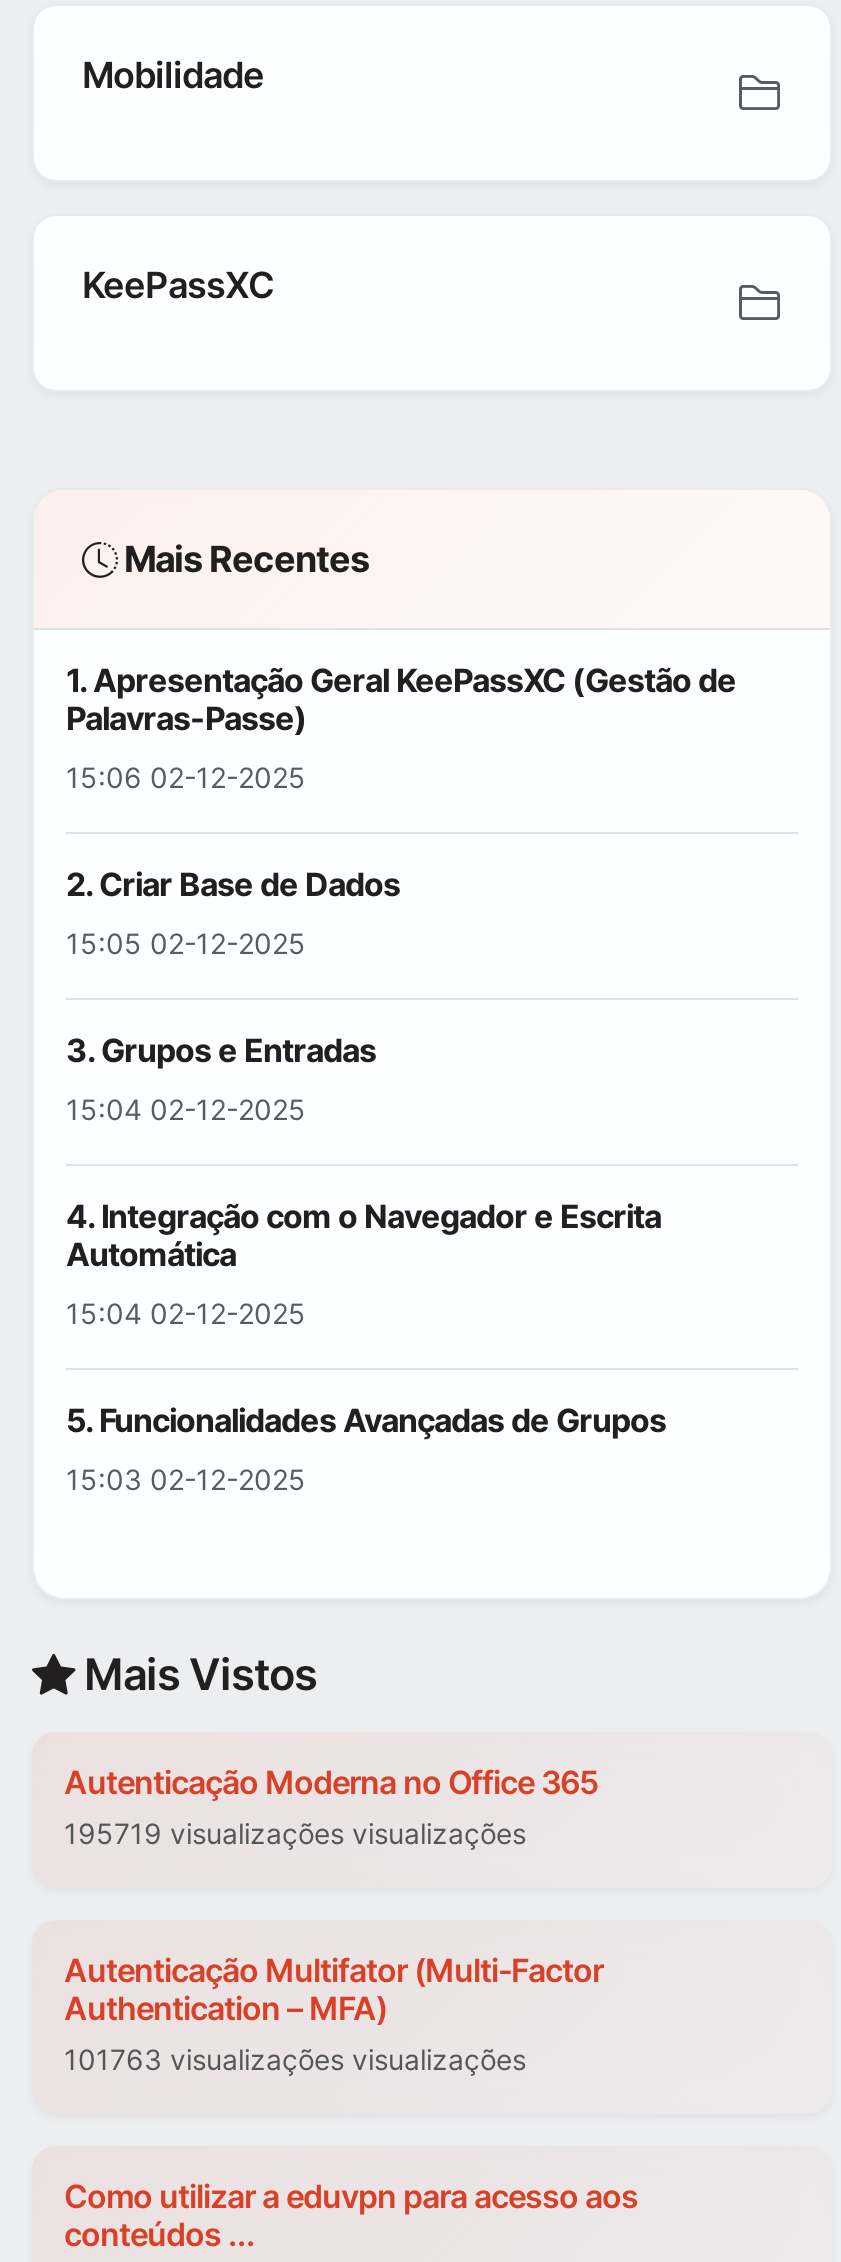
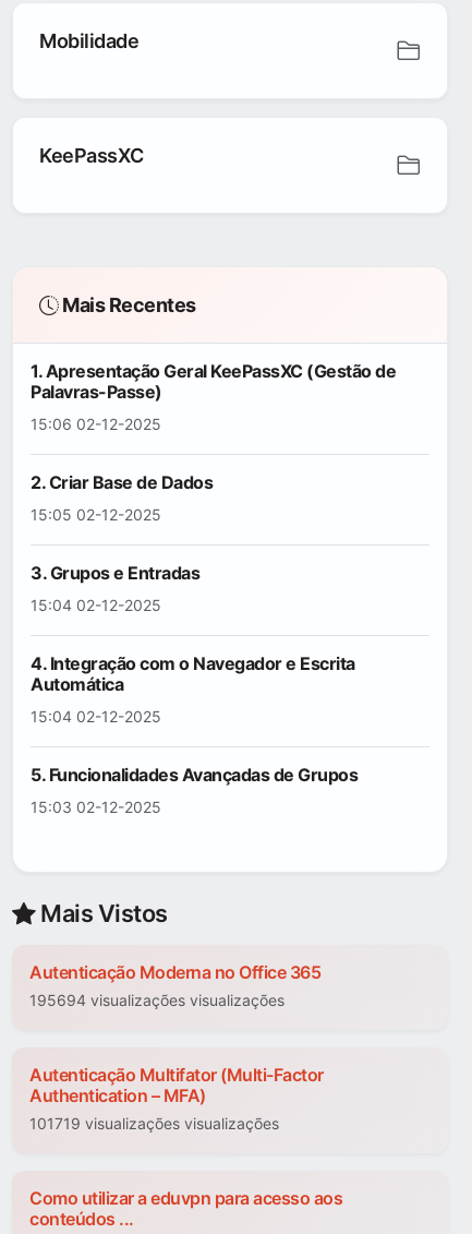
[64,1817,526,1851] 195719 visualizações visualizações -> [29,991,285,1010] 195694 visualizações visualizações
[64,2043,526,2077] 101763 visualizações visualizações -> [29,1115,279,1133] 101719 visualizações visualizações

